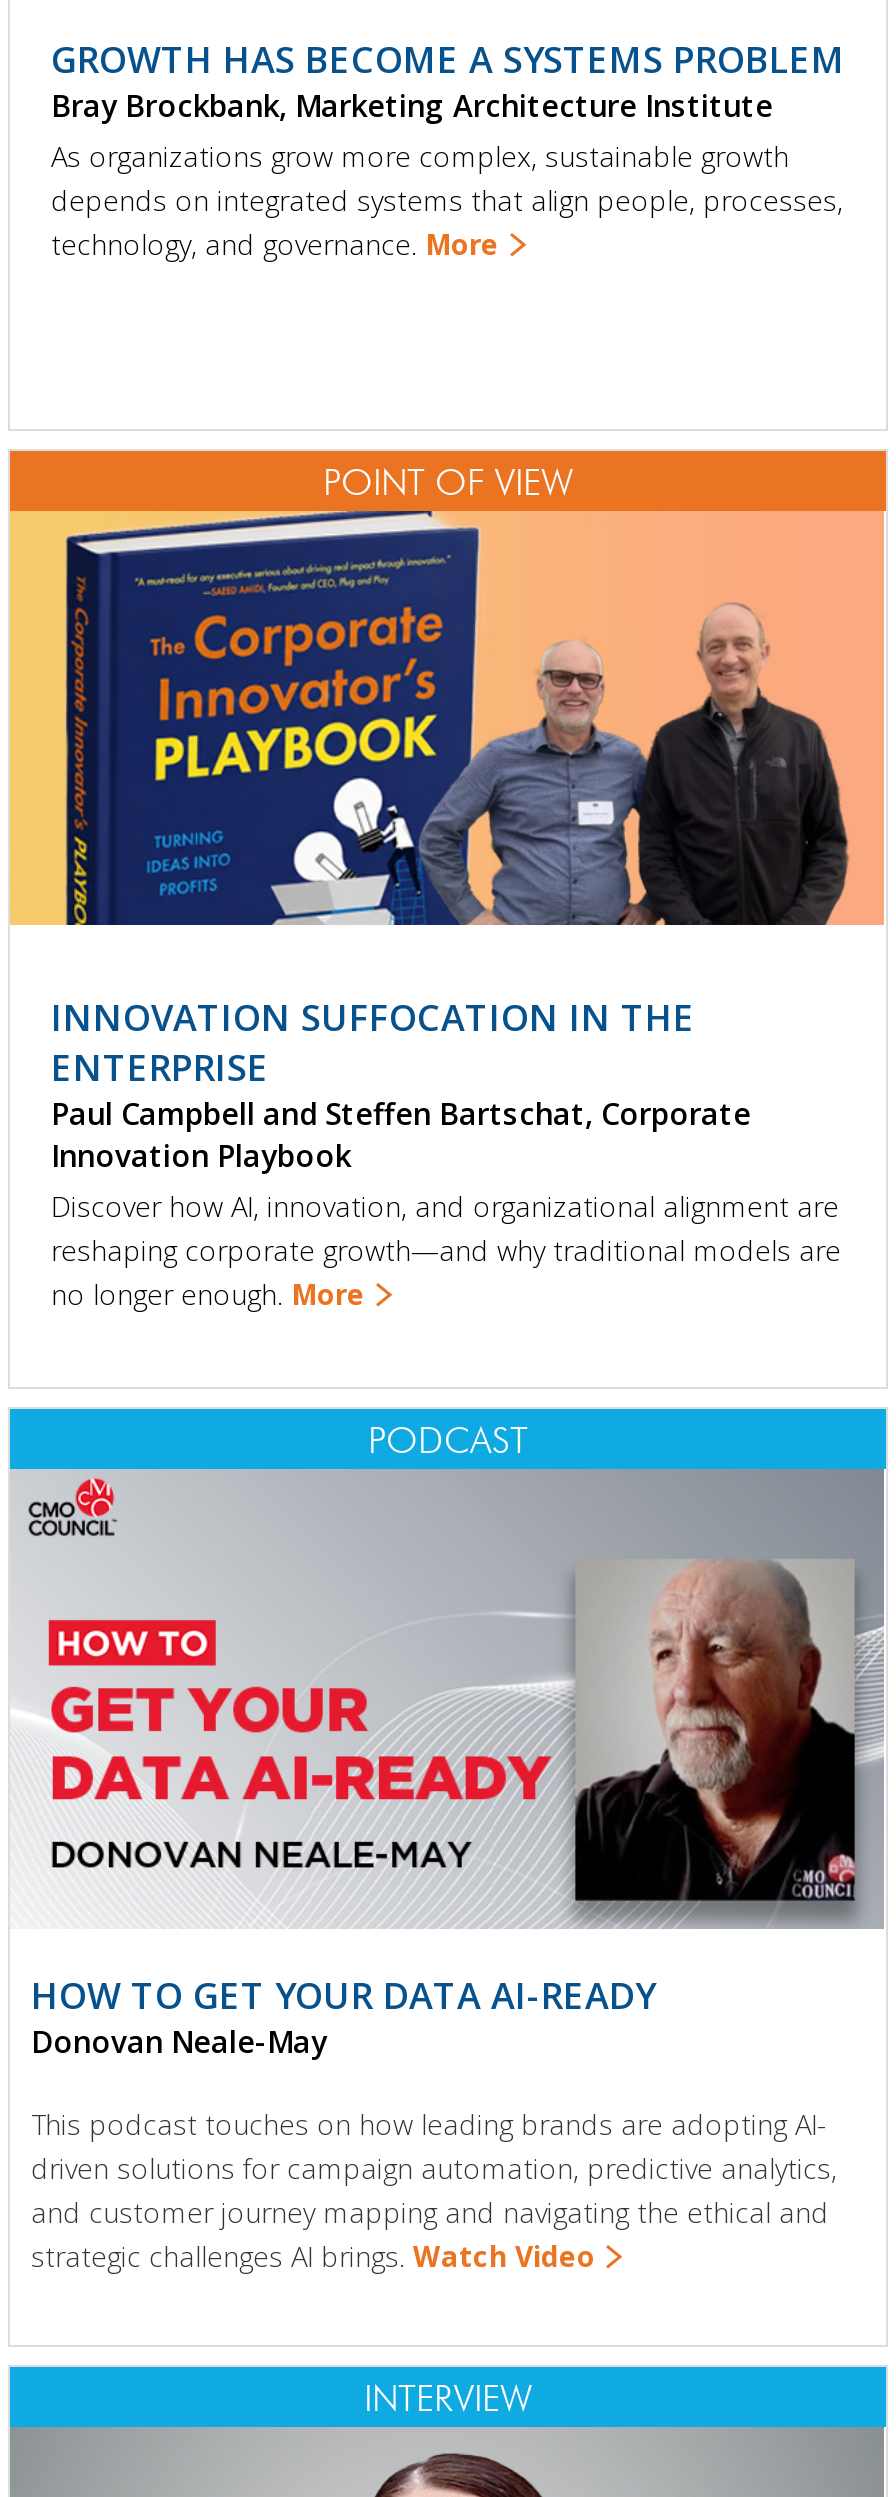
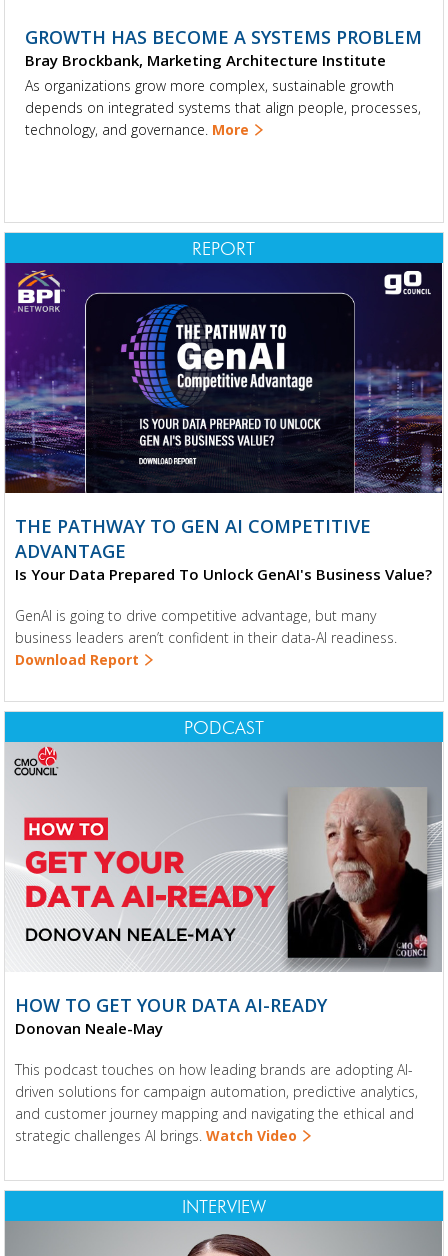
[8,449,888,971] [image] | POINT OF VIEW -> [4,232,444,494] [image] | REPORT
[51,994,841,1314] INNOVATION SUFFOCATION IN THE | ENTERPRISE | Paul Campbell and Steffen Bartschat, Corporate | Innovation Playbook | Discover how AI, innovation, and organizational alignment are | reshaping corporate growth—and why traditional models are | no longer enough. More -> [15,514,432,669] THE PATHWAY TO GEN AI COMPETITIVE | ADVANTAGE | Is Your Data Prepared To Unlock GenAI's Business Value? | GenAI is going to drive competitive advantage, but many | business leaders aren’t confident in their data-AI readiness. | Download Report

